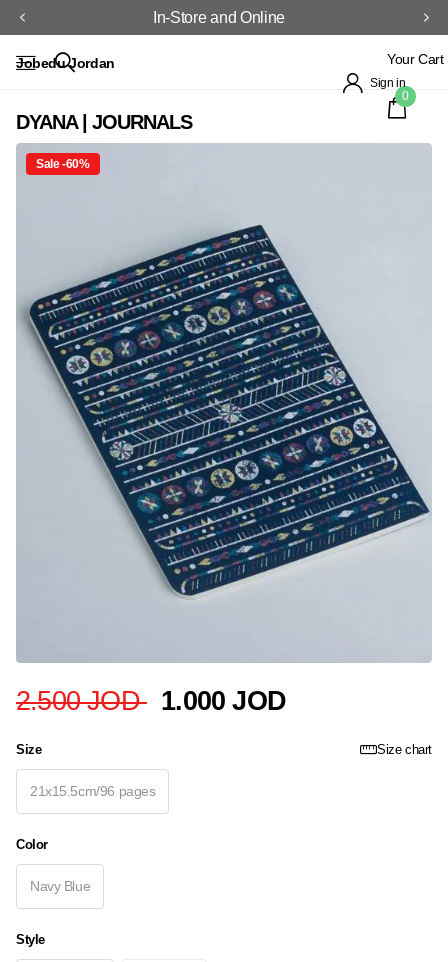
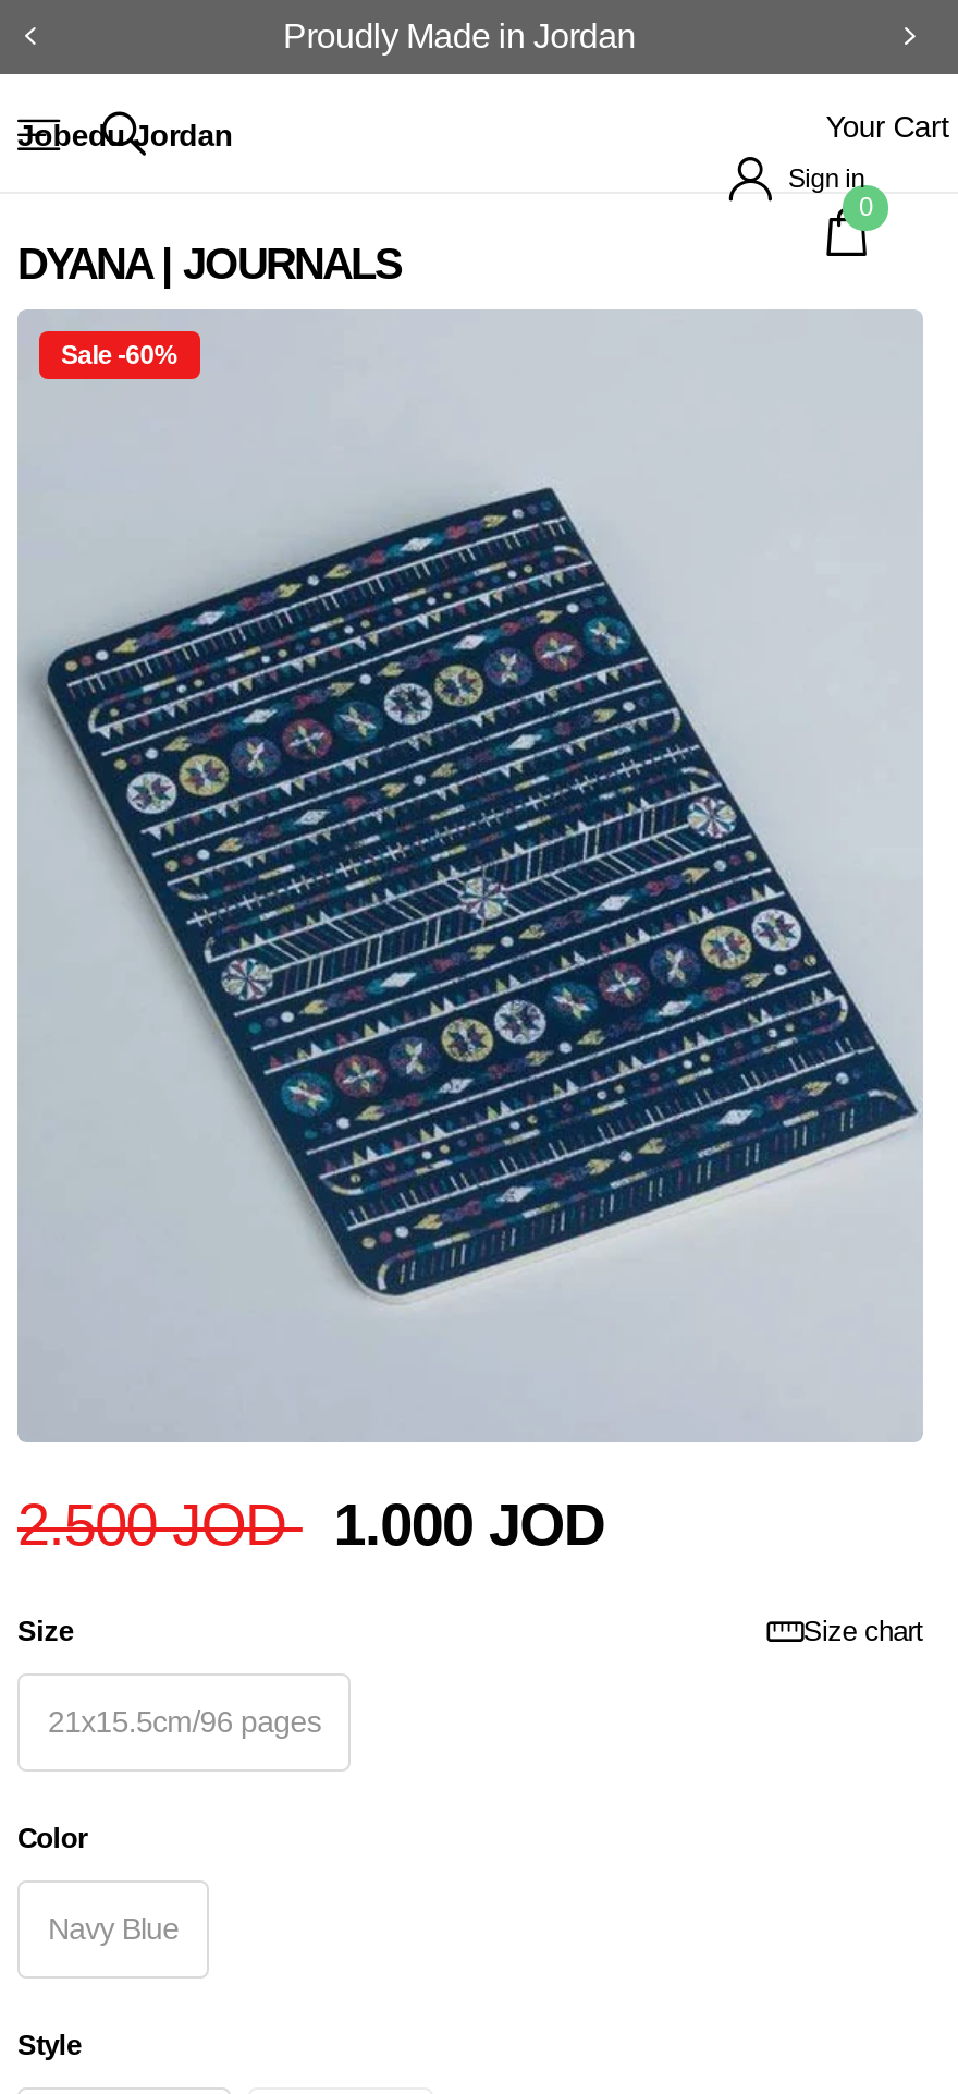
[153,8,285,25] In-Store and Online -> [283,16,636,53] Proudly Made in Jordan

